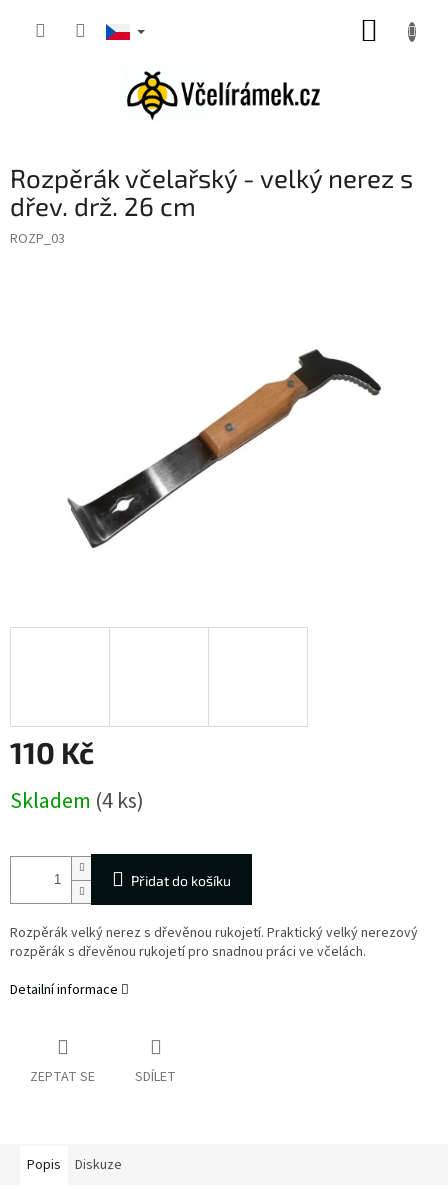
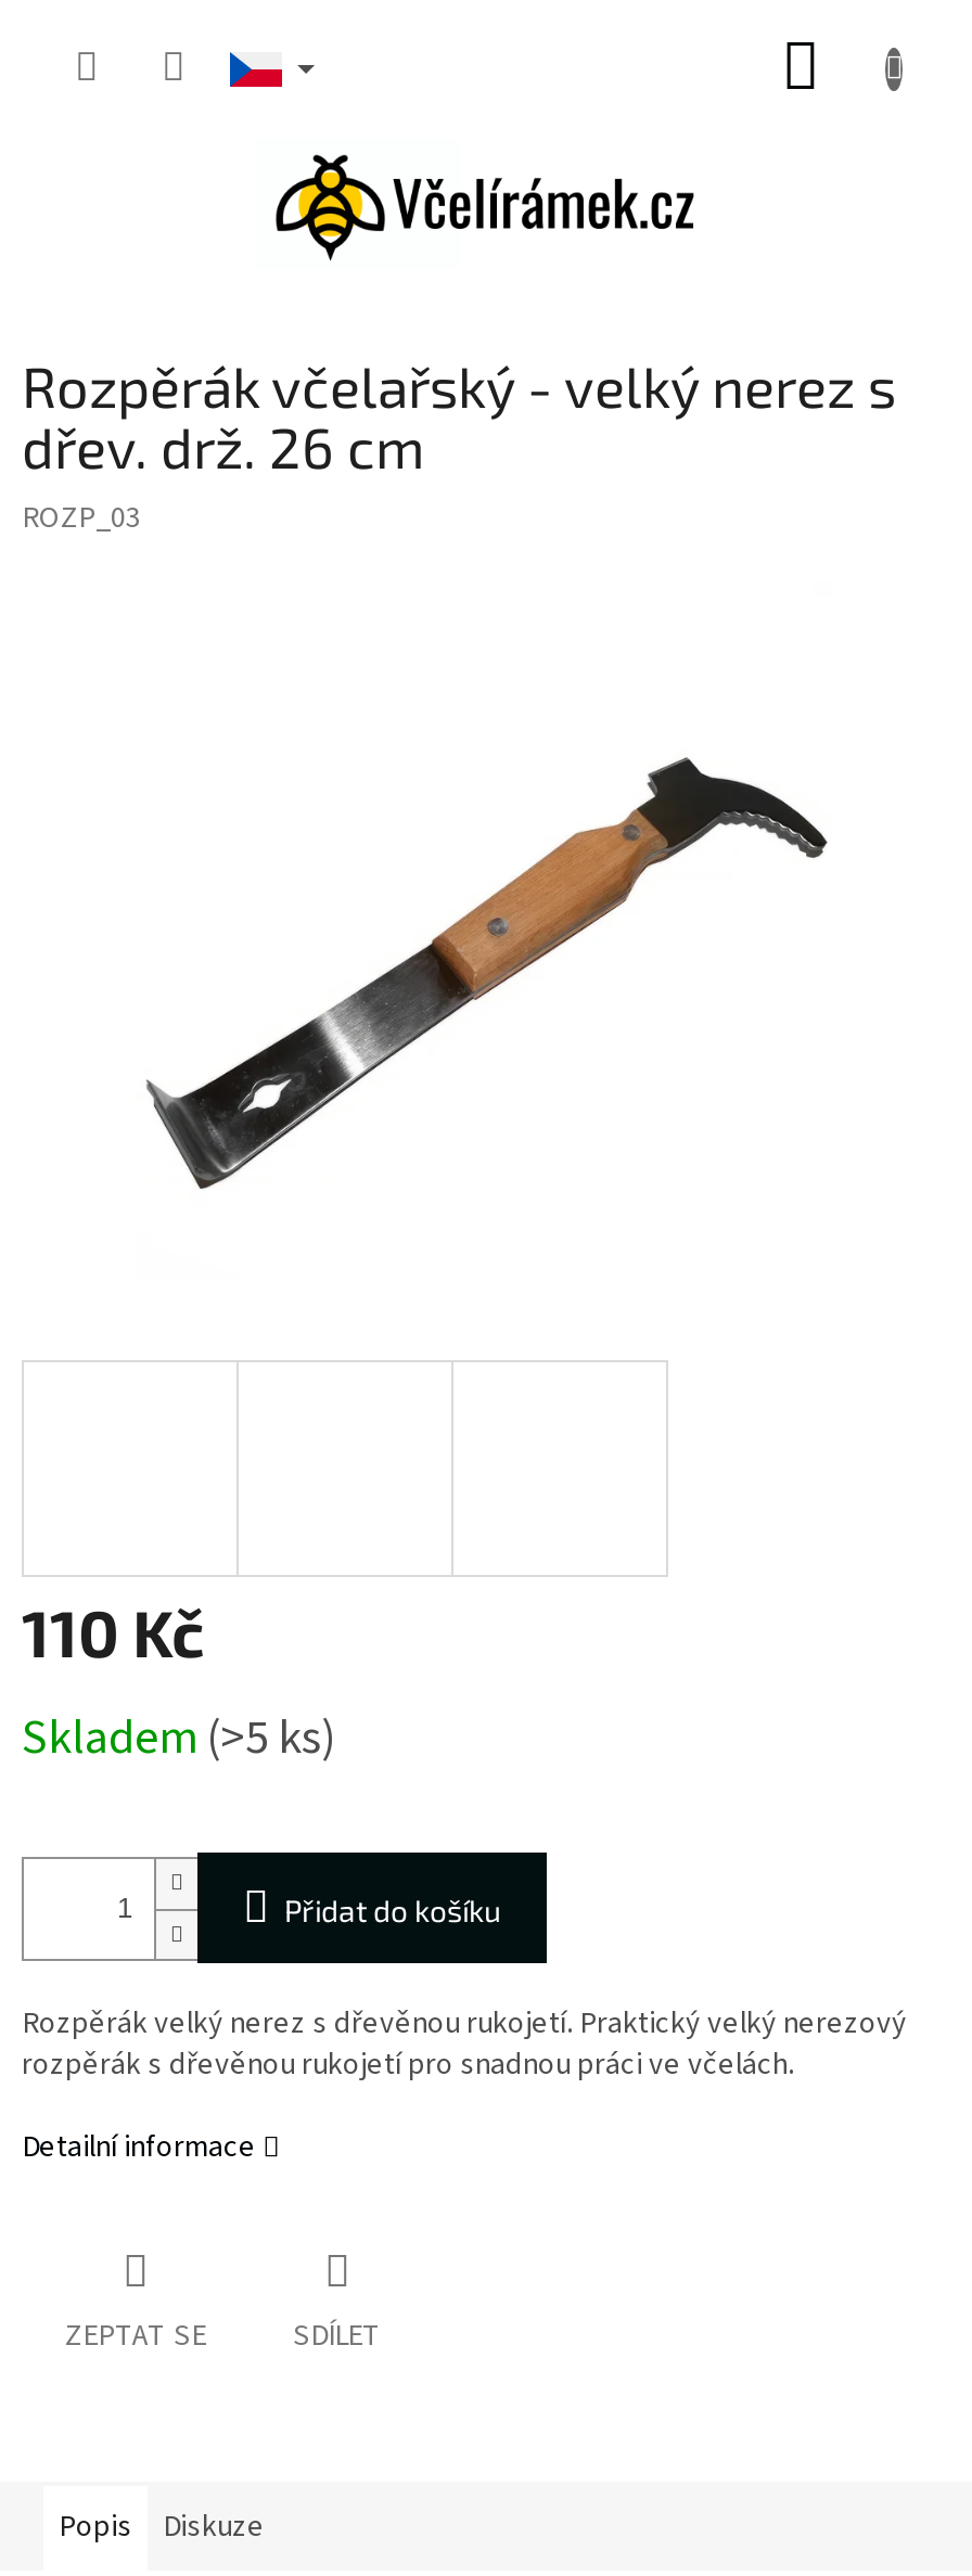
[10,785,144,817] Skladem (4 ks) -> [22,1704,336,1773] Skladem (>5 ks)

